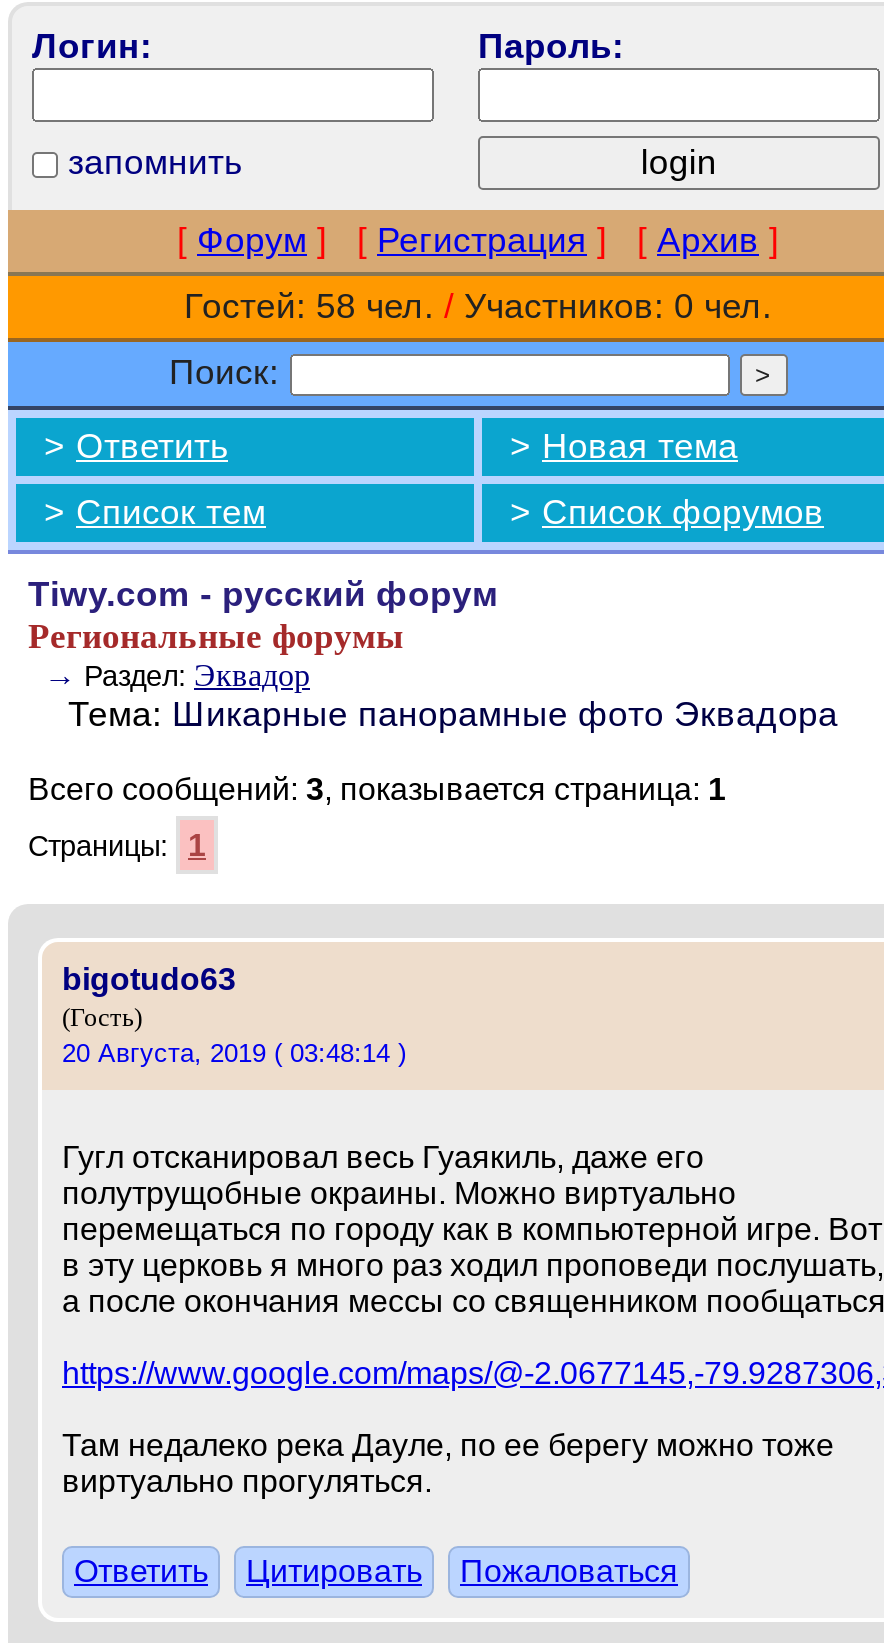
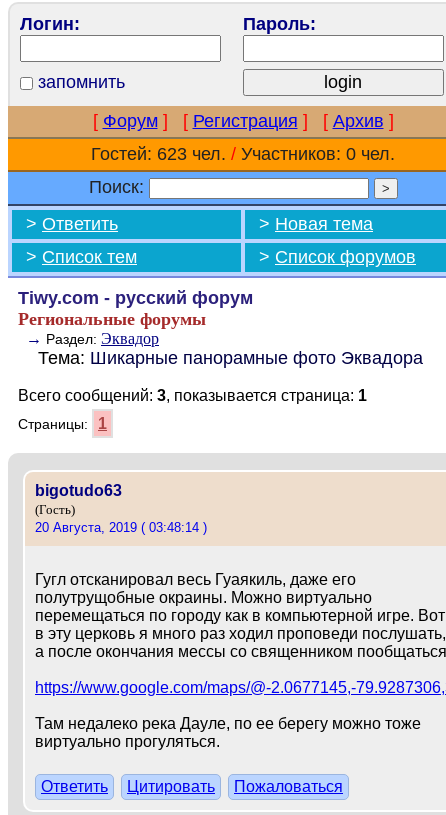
[184,286,772,326] Гостей: 58 чел. / Участников: 0 чел. -> [91,144,395,164] Гостей: 623 чел. / Участников: 0 чел.

